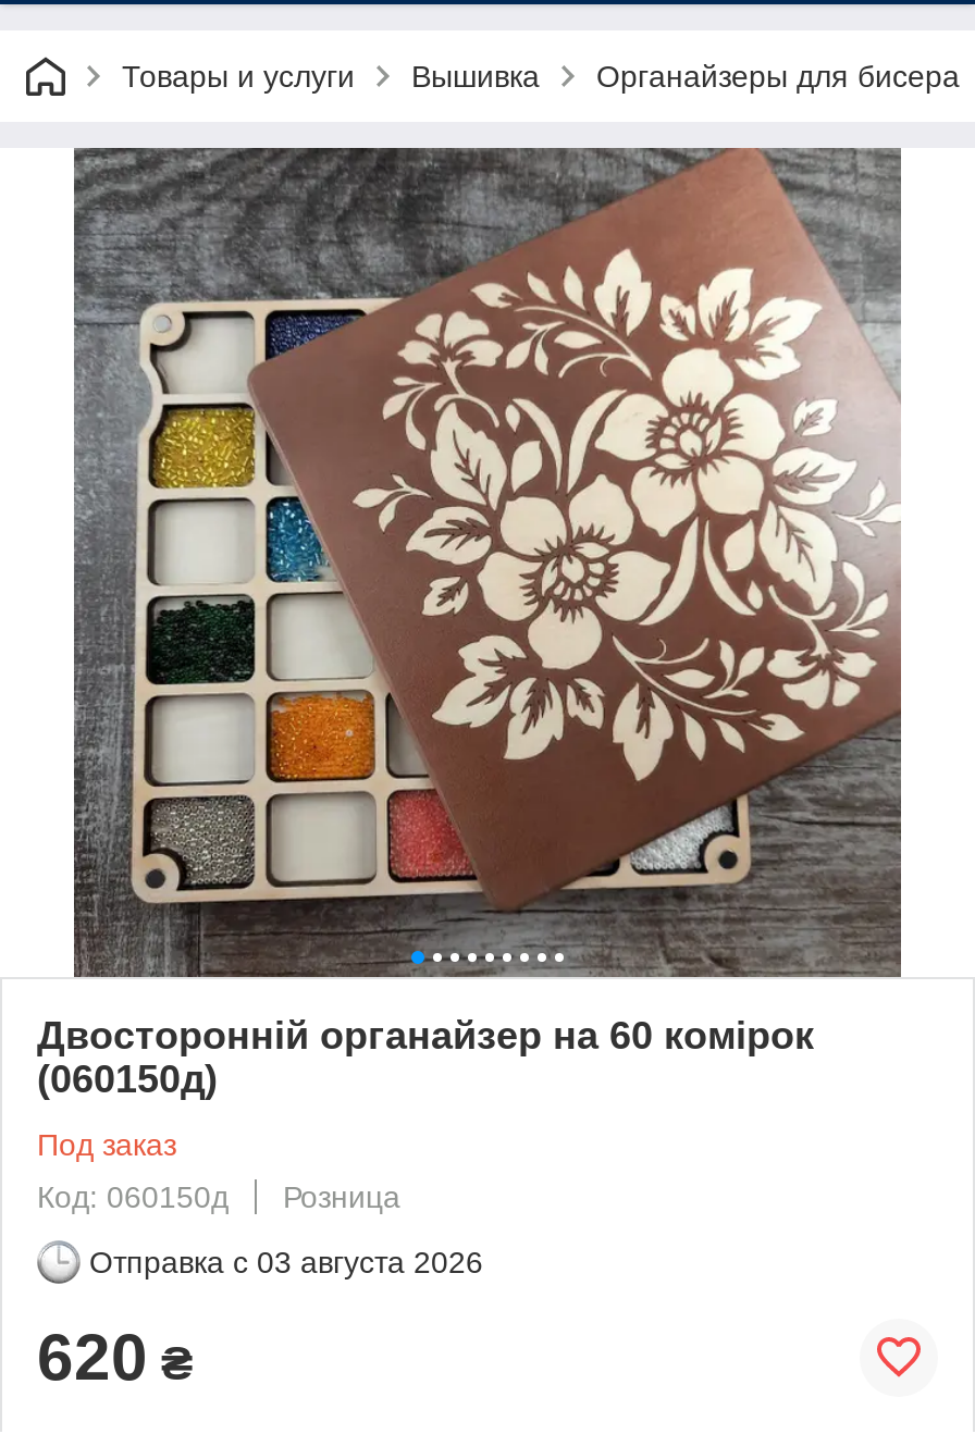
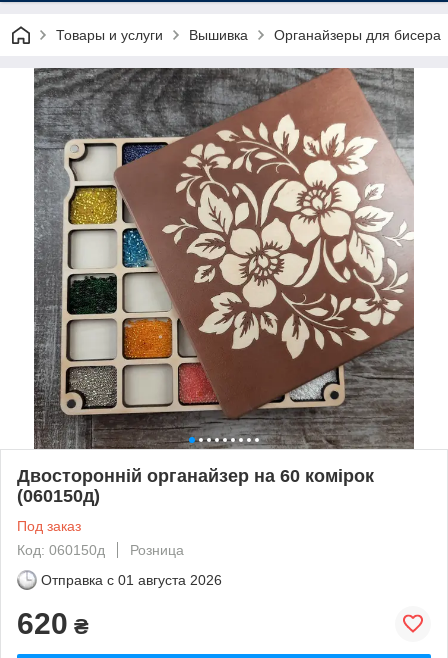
[89,1244,483,1279] Отправка с 03 августа 2026 -> [41,572,222,588] Отправка с 01 августа 2026

